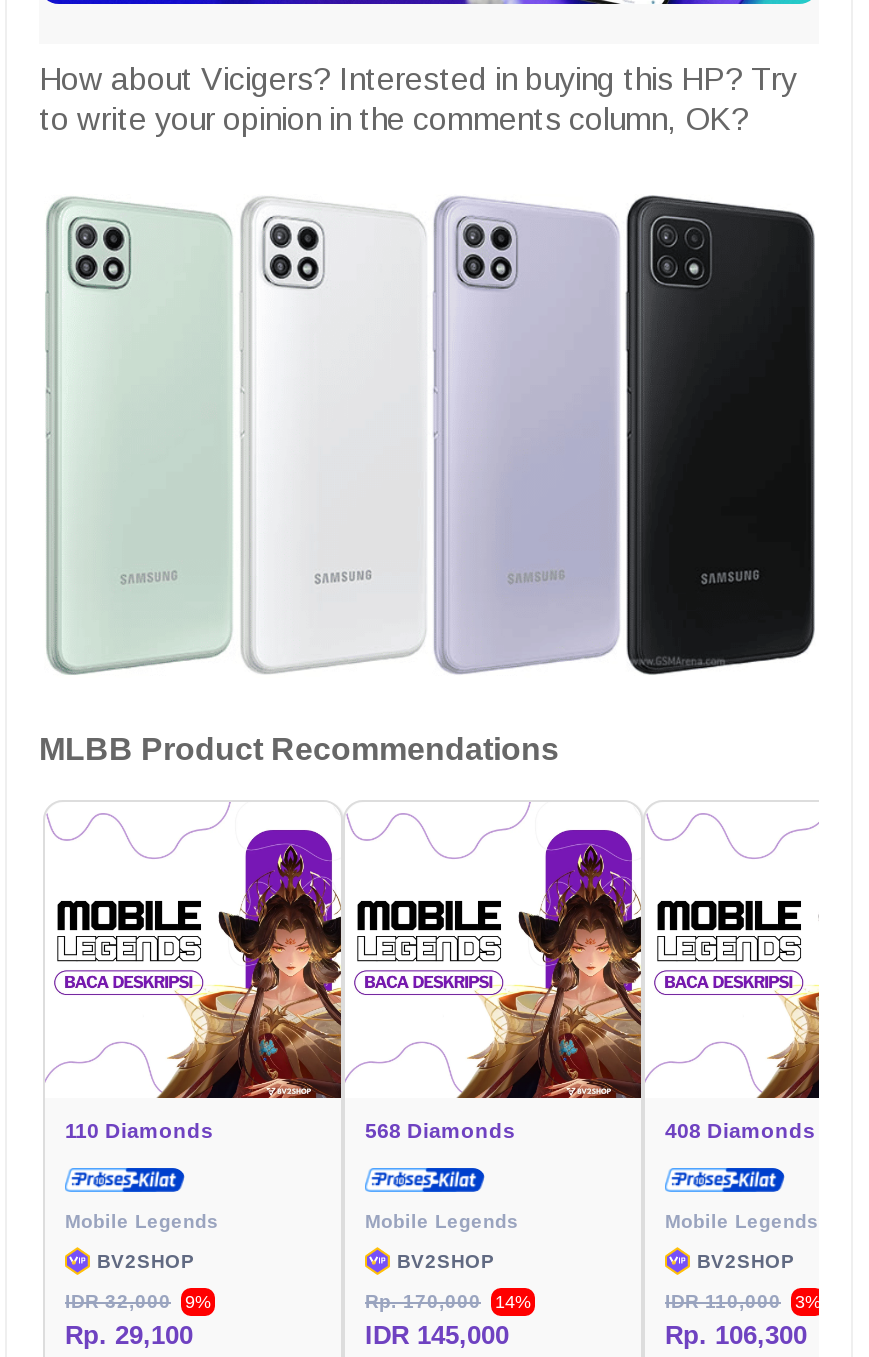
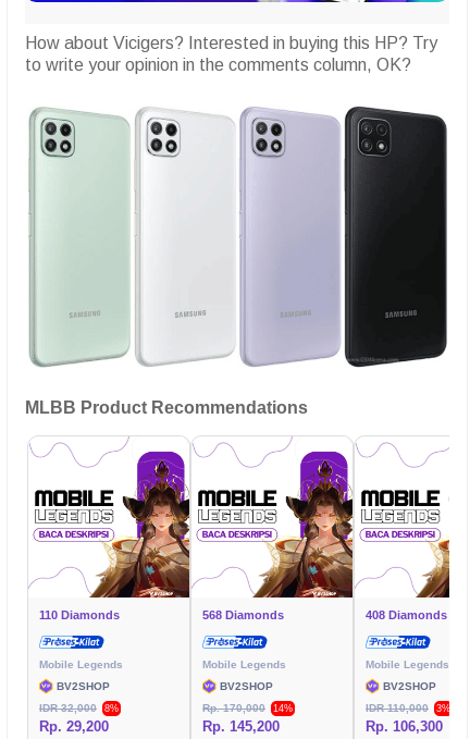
[65,1293,211,1351] 9% | Rp. 29,100 -> [39,704,119,735] 8% | Rp. 29,200
[365,1321,509,1351] IDR 145,000 -> [202,719,280,735] Rp. 145,200

